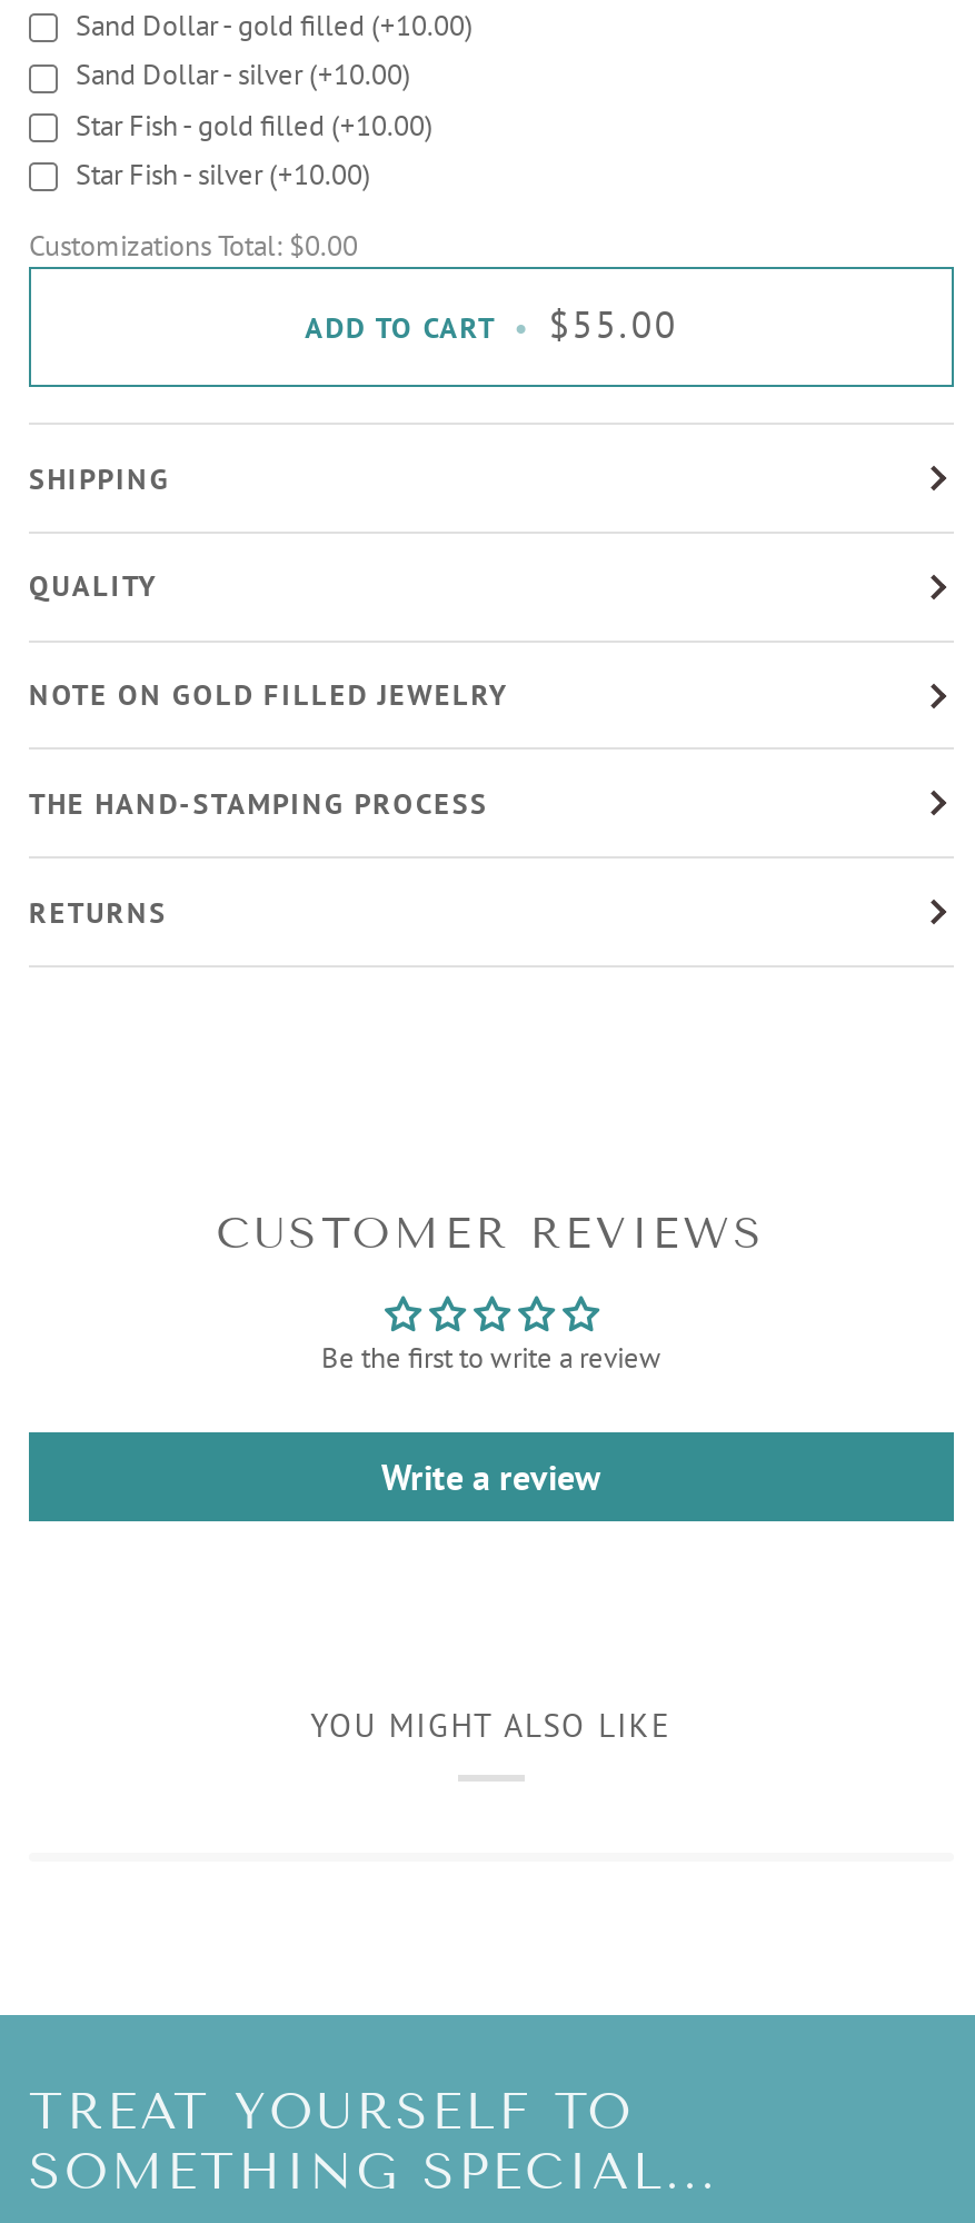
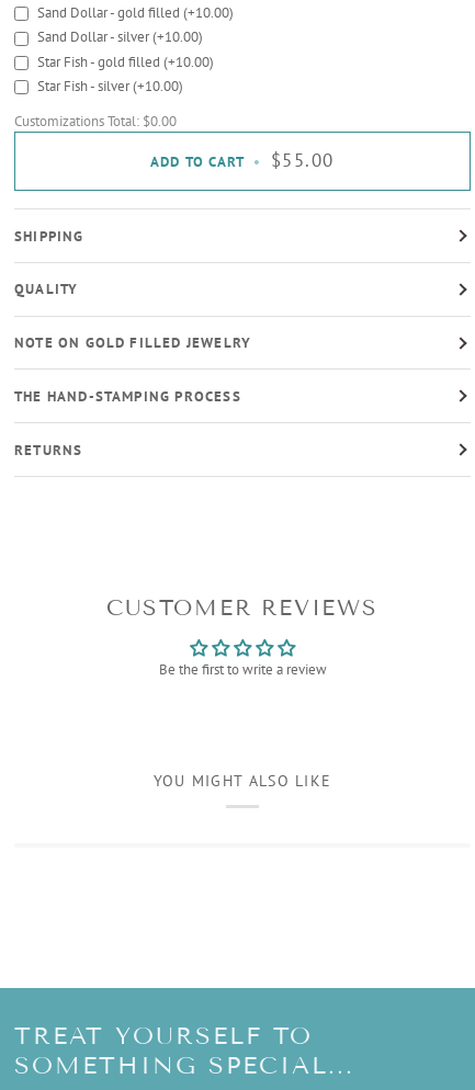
[381,1455,601,1499] Write a review -> none
moved [310,1704,672,1746] -> [153,770,332,791]: YOU MIGHT ALSO LIKE

